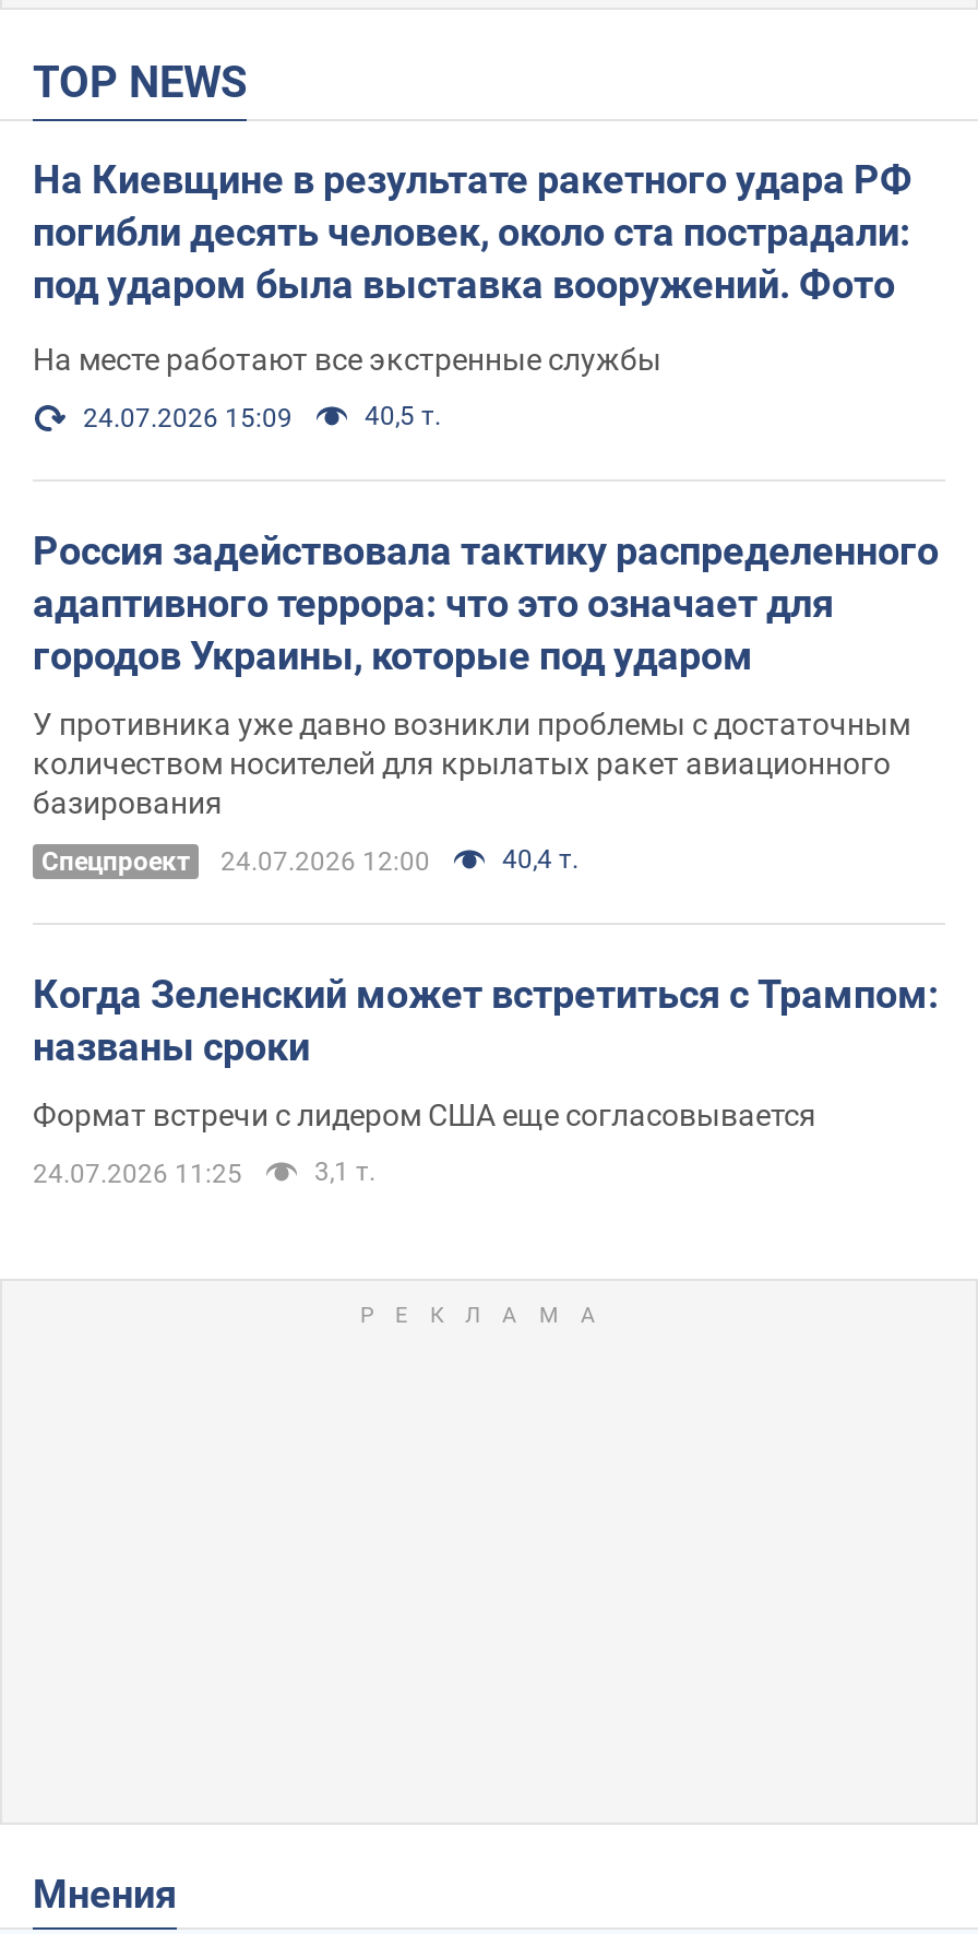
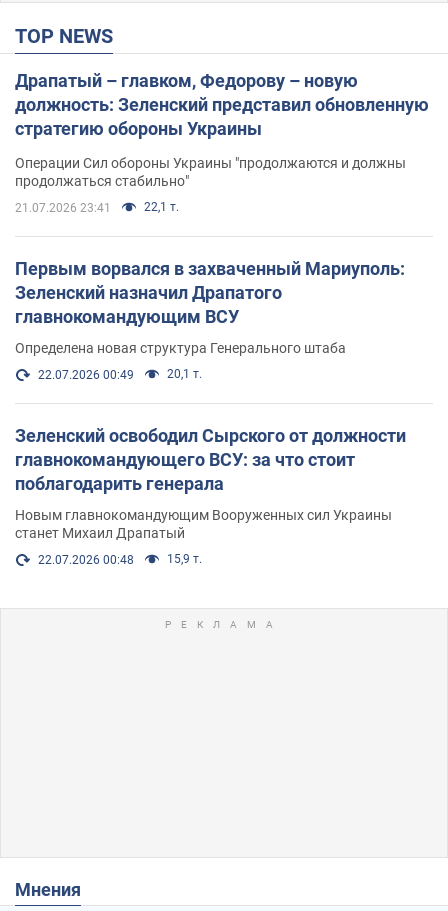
[33,156,913,306] На Киевщине в результате ракетного удара РФ | погибли десять человек, около ста пострадали: | под ударом была выставка вооружений. Фото -> [15,70,429,139] Драпатый – главком, Федорову – новую | должность: Зеленский представил обновленную | стратегию обороны Украины
[33,341,661,376] На месте работают все экстренные службы -> [15,155,406,189] Операции Сил обороны Украины "продолжаются и должны | продолжаться стабильно"
[83,400,441,433] 24.07.2026 15:09 | 40,5 т. -> [15,200,179,215] 21.07.2026 23:41 | 22,1 т.
[33,527,939,678] Россия задействовала тактику распределенного | адаптивного террора: что это означает для | городов Украины, которые под ударом -> [15,258,405,327] Первым ворвался в захваченный Мариуполь: | Зеленский назначил Драпатого | главнокомандующим ВСУ
[33,706,910,819] У противника уже давно возникли проблемы с достаточным | количеством носителей для крылатых ракет авиационного | базирования -> [15,340,346,356] Определена новая структура Генерального штаба
[41,843,579,876] Спецпроект | 24.07.2026 12:00 | 40,4 т. -> [38,367,202,382] 22.07.2026 00:49 | 20,1 т.
[33,970,939,1068] Когда Зеленский может встретиться с Трампом: | названы сроки -> [15,425,406,494] Зеленский освободил Сырского от должности | главнокомандующего ВСУ: за что стоит | поблагодарить генерала
[33,1097,816,1132] Формат встречи с лидером США еще согласовывается -> [15,507,392,541] Новым главнокомандующим Вооруженных сил Украины | станет Михаил Драпатый
[33,1156,375,1189] 24.07.2026 11:25 | 3,1 т. -> [38,552,202,567] 22.07.2026 00:48 | 15,9 т.

